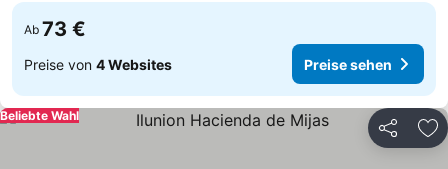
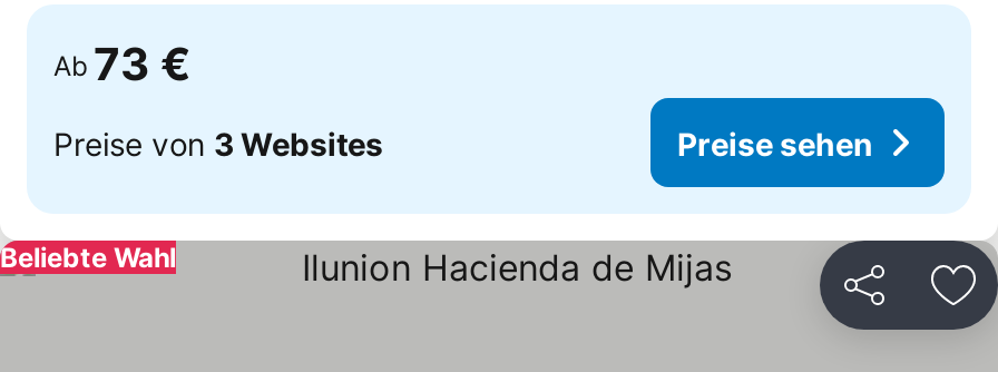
[24,55,172,72] Preise von 4 Websites -> [53,124,383,161] Preise von 3 Websites

